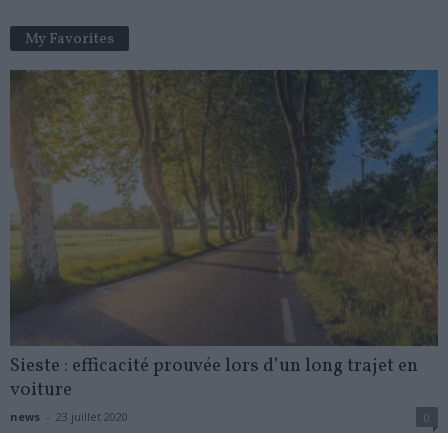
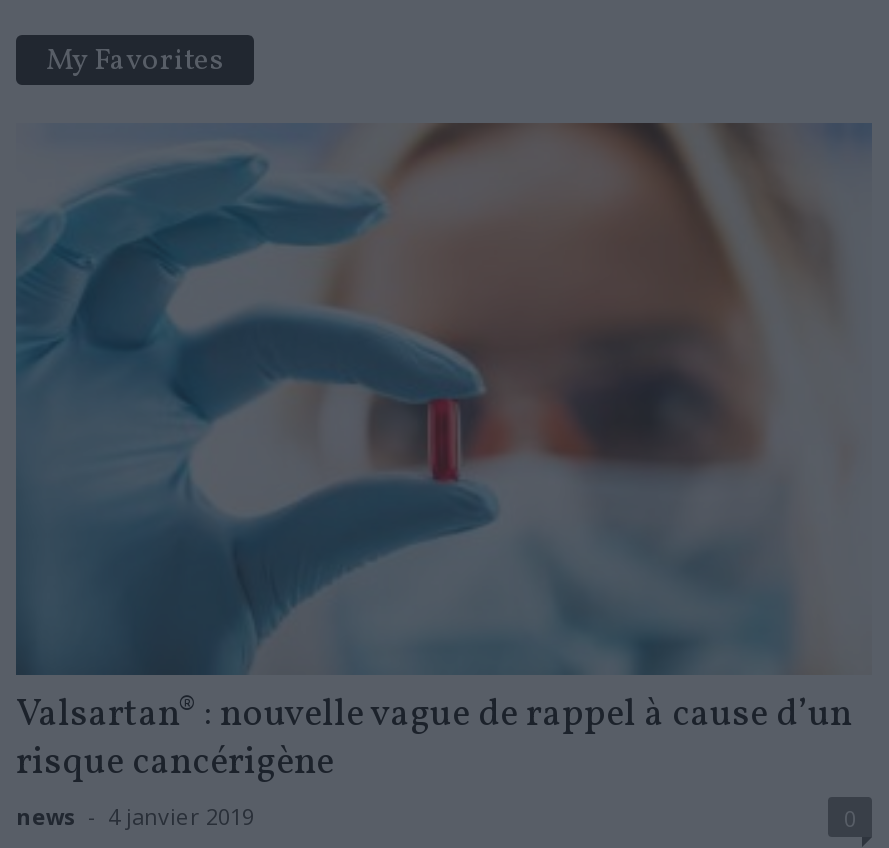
[9,69,439,424] [image] | Sieste : efficacité prouvée lors d’un long trajet en | voiture | news - 23 juillet 2020 -> [14,121,872,831] [image] | Valsartan® : nouvelle vague de rappel à cause d’un | risque cancérigène | news - 4 janvier 2019

